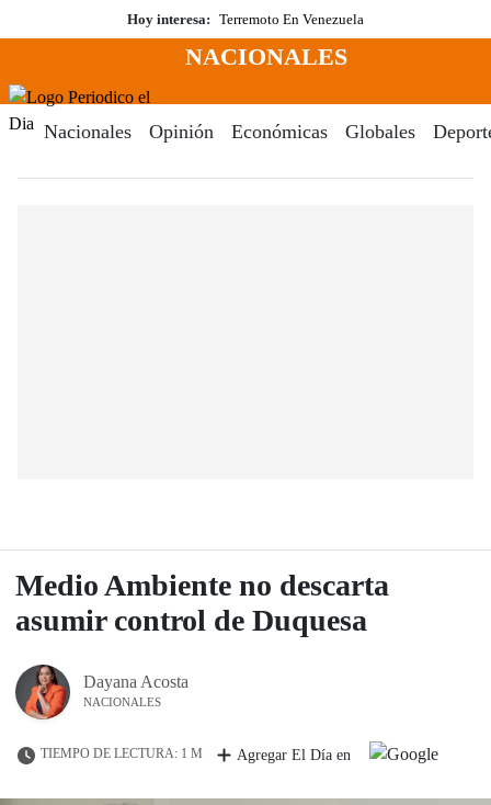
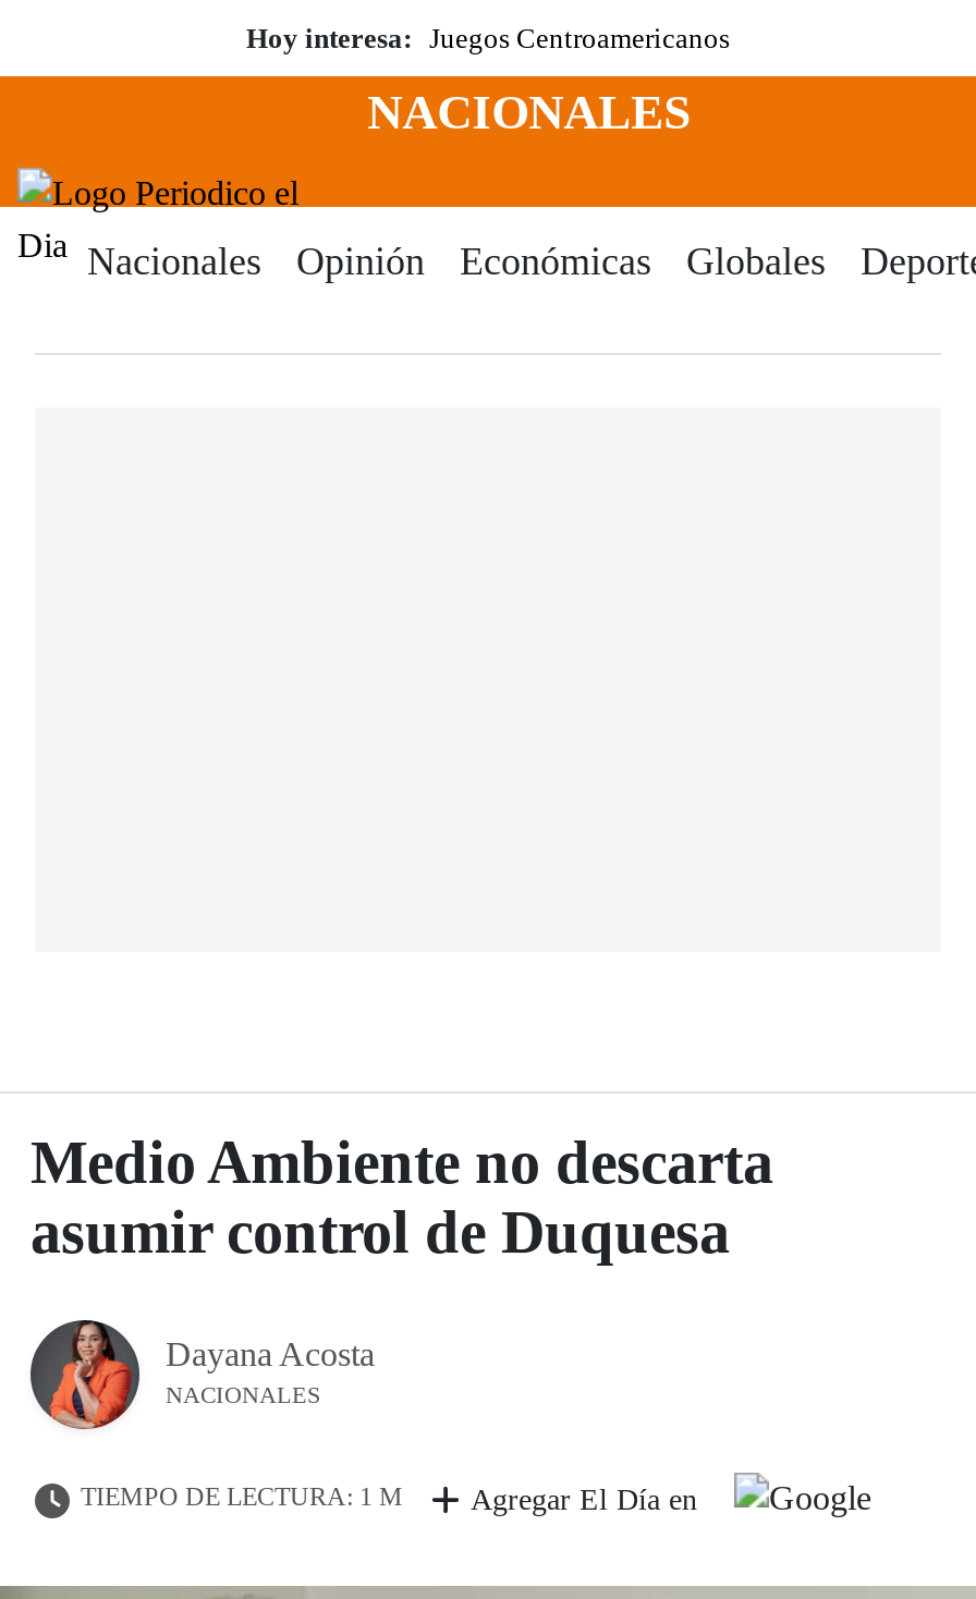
[127,11,364,27] Hoy interesa: Terremoto En Venezuela -> [246,22,730,54] Hoy interesa: Juegos Centroamericanos

